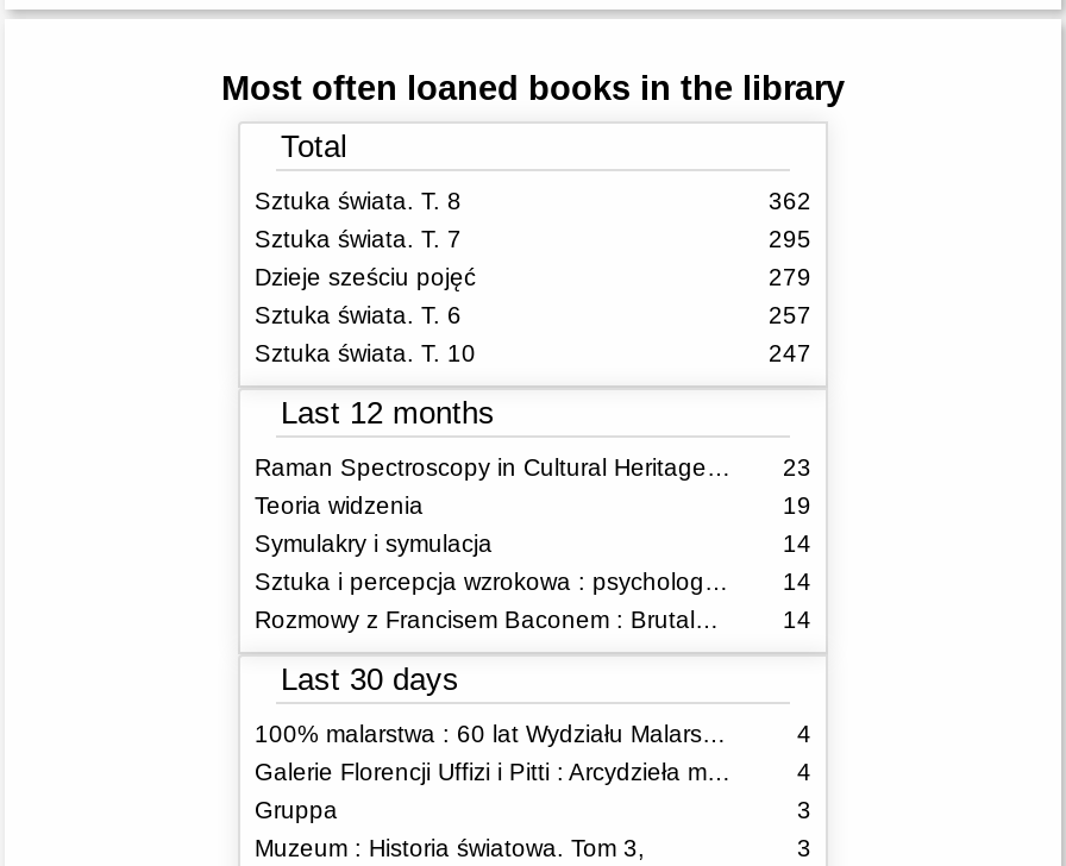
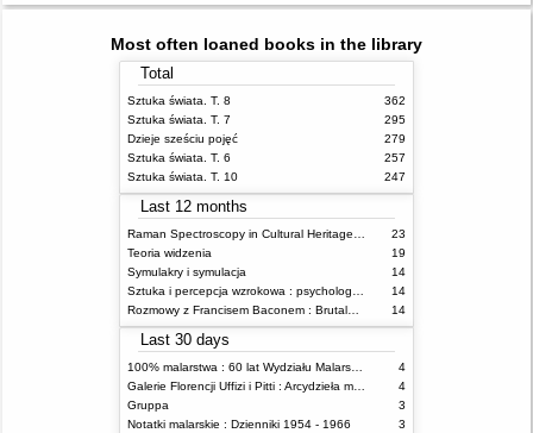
[255,834,645,860] Muzeum : Historia światowa. Tom 3, -> [127,417,351,430] Notatki malarskie : Dzienniki 1954 - 1966

